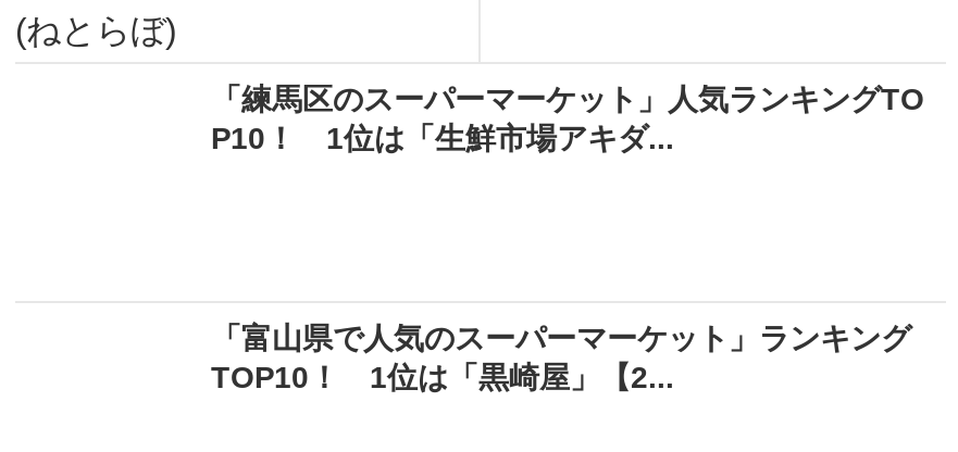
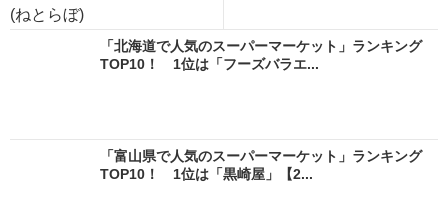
[211,81,924,155] 「練馬区のスーパーマーケット」人気ランキングTO | P10！ 1位は「生鮮市場アキダ... -> [100,38,422,72] 「北海道で人気のスーパーマーケット」ランキング | TOP10！ 1位は「フーズバラエ...

